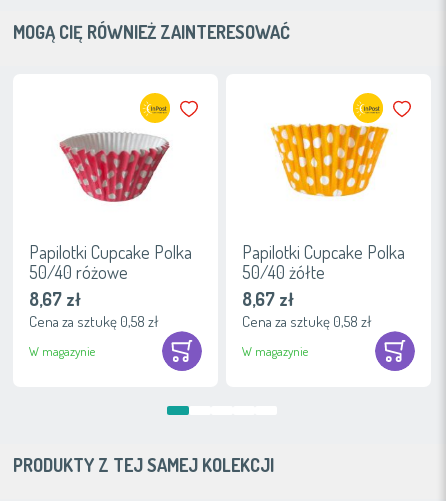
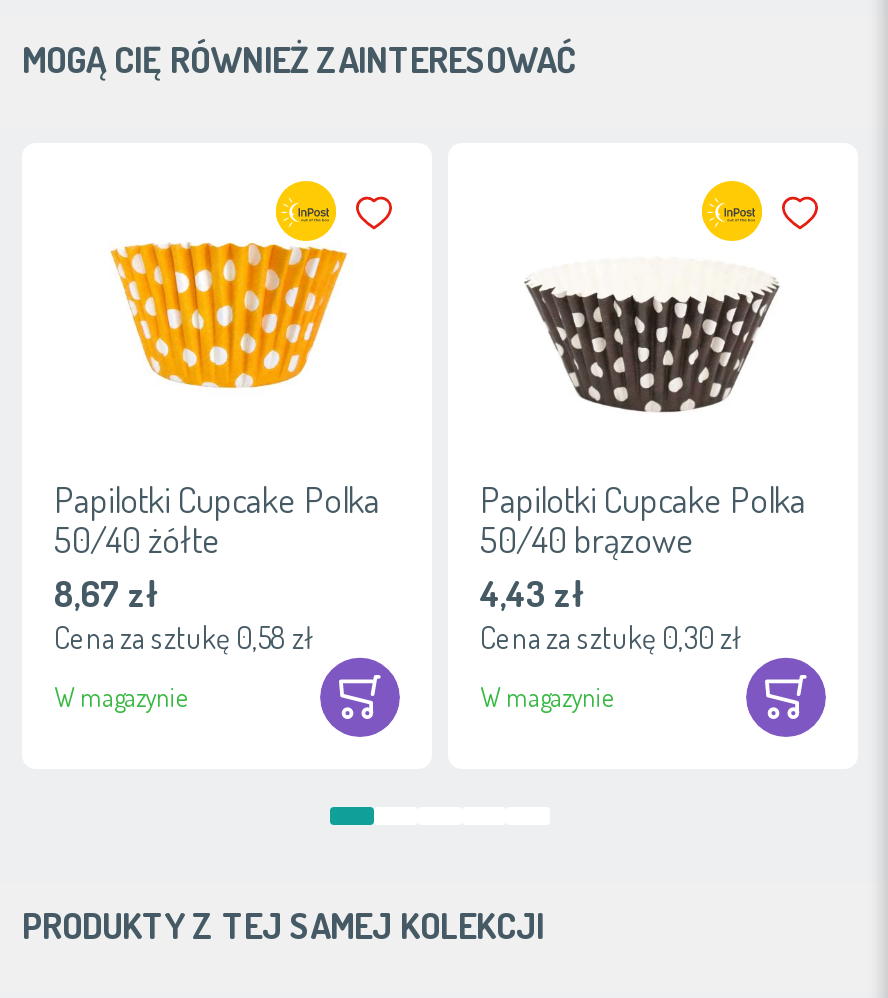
[58,124,175,203] [image] -> [110,241,348,399] [image]
[265,123,391,209] [image] -> [524,243,780,415] [image]
[29,261,128,283] 50/40 różowe -> [54,518,220,562] 50/40 żółte
[242,261,325,283] 50/40 żółte -> [480,518,694,562] 50/40 brązowe
[242,288,294,310] 8,67 zł -> [480,572,584,616] 4,43 zł
[242,312,372,331] Cena za sztukę 0,58 zł -> [480,620,742,658] Cena za sztukę 0,30 zł

